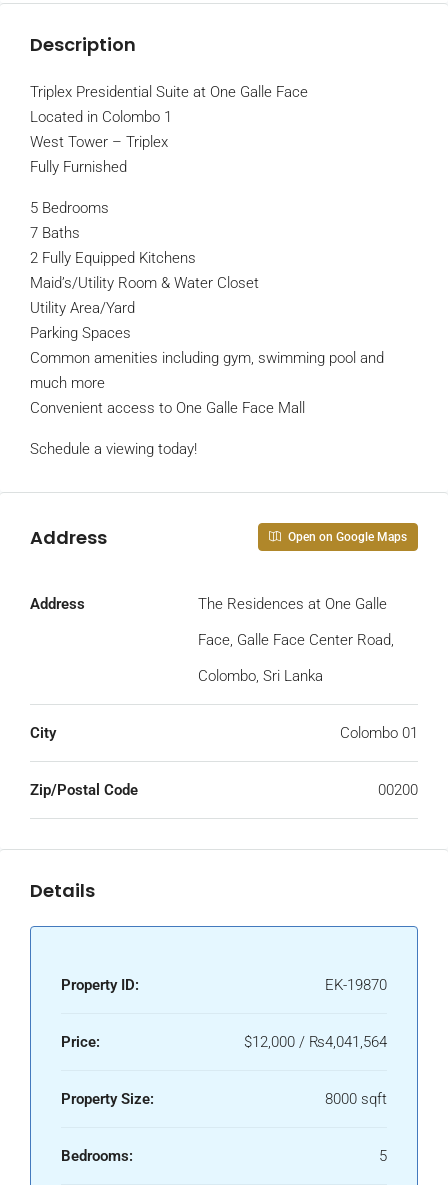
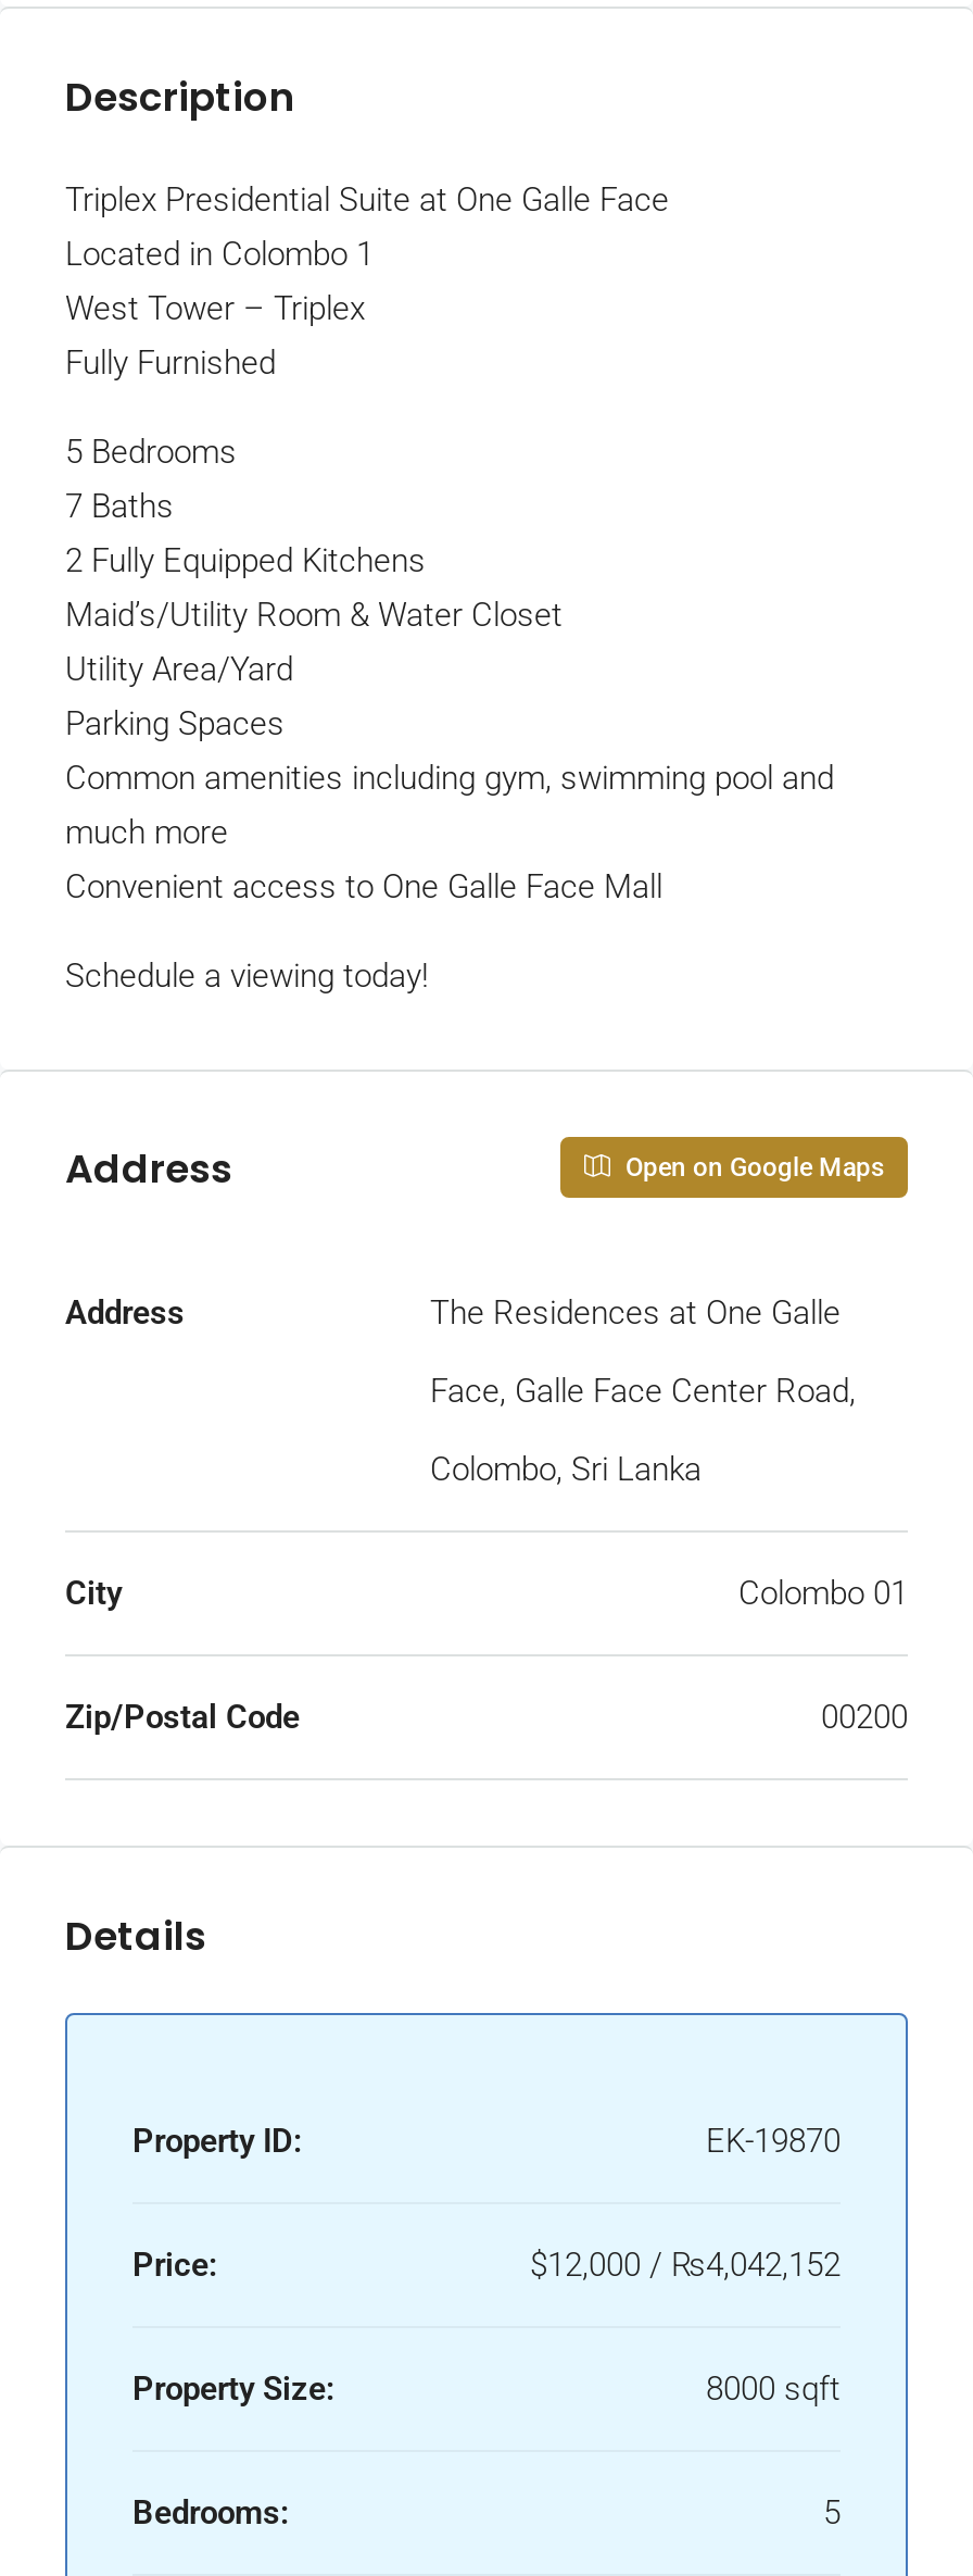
[244,1033,387,1051] $12,000 / ₨4,041,564 -> [530,2246,841,2285] $12,000 / ₨4,042,152

